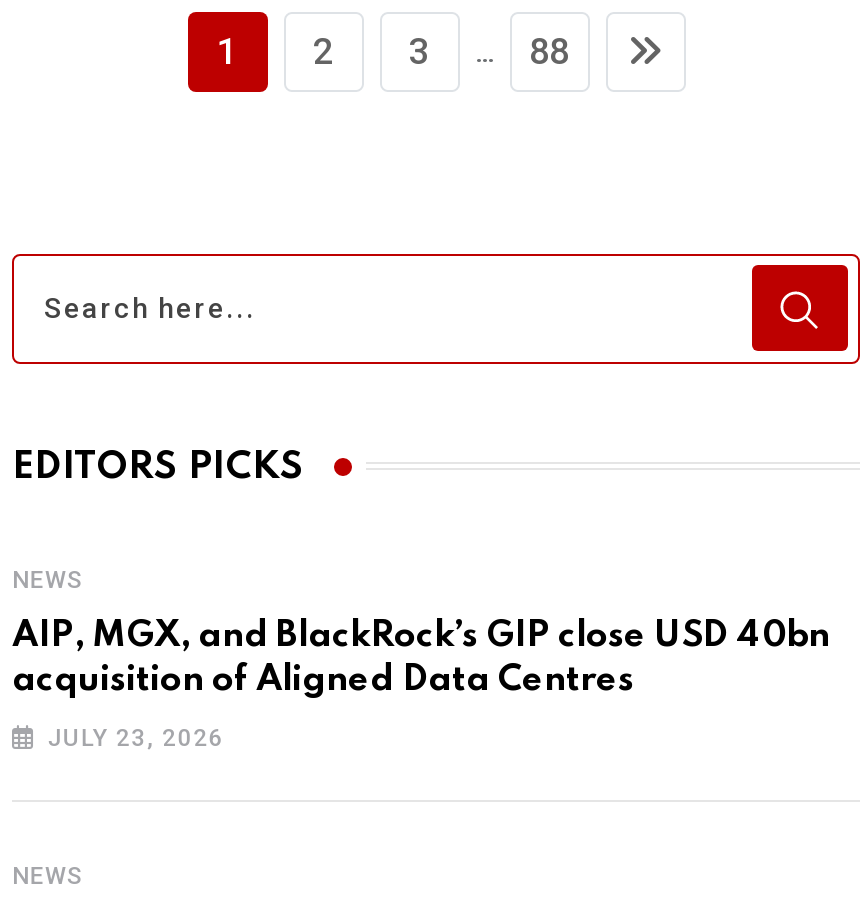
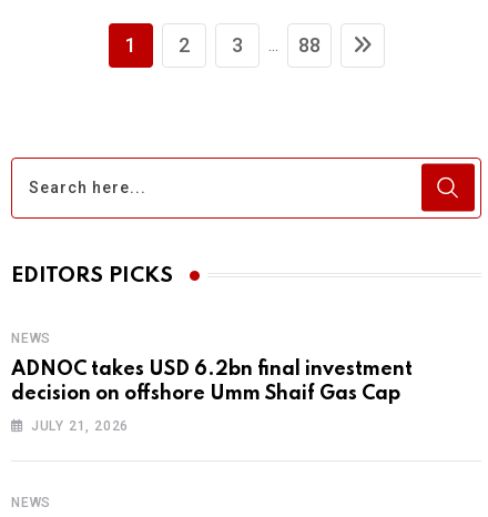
[12,618,830,698] AIP, MGX, and BlackRock’s GIP close USD 40bn | acquisition of Aligned Data Centres -> [11,359,413,403] ADNOC takes USD 6.2bn final investment | decision on offshore Umm Shaif Gas Cap
[48,724,224,752] JULY 23, 2026 -> [31,418,129,433] JULY 21, 2026

